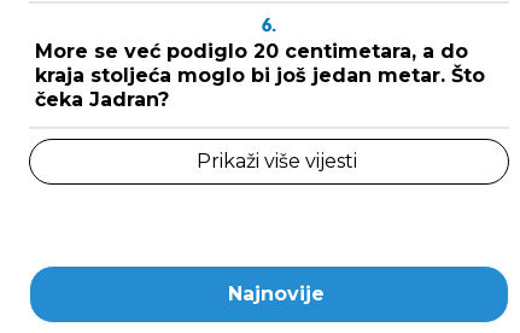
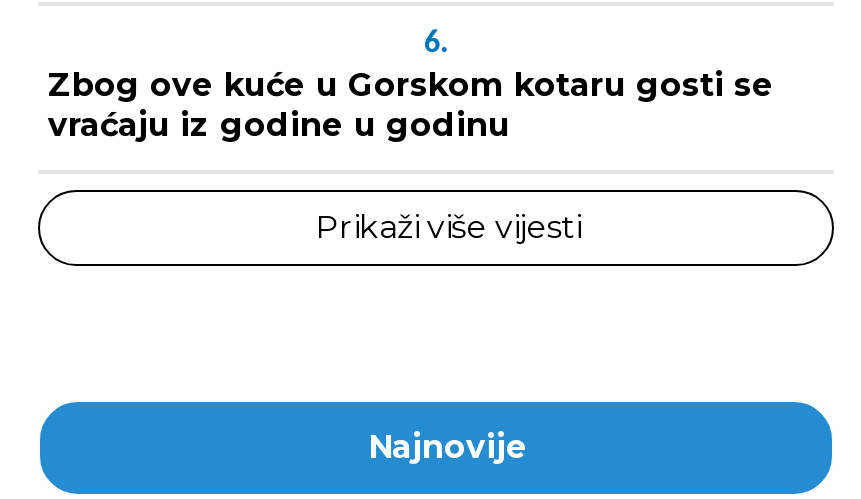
[35,40,485,111] More se već podiglo 20 centimetara, a do | kraja stoljeća moglo bi još jedan metar. Što | čeka Jadran? -> [48,66,774,144] Zbog ove kuće u Gorskom kotaru gosti se | vraćaju iz godine u godinu

